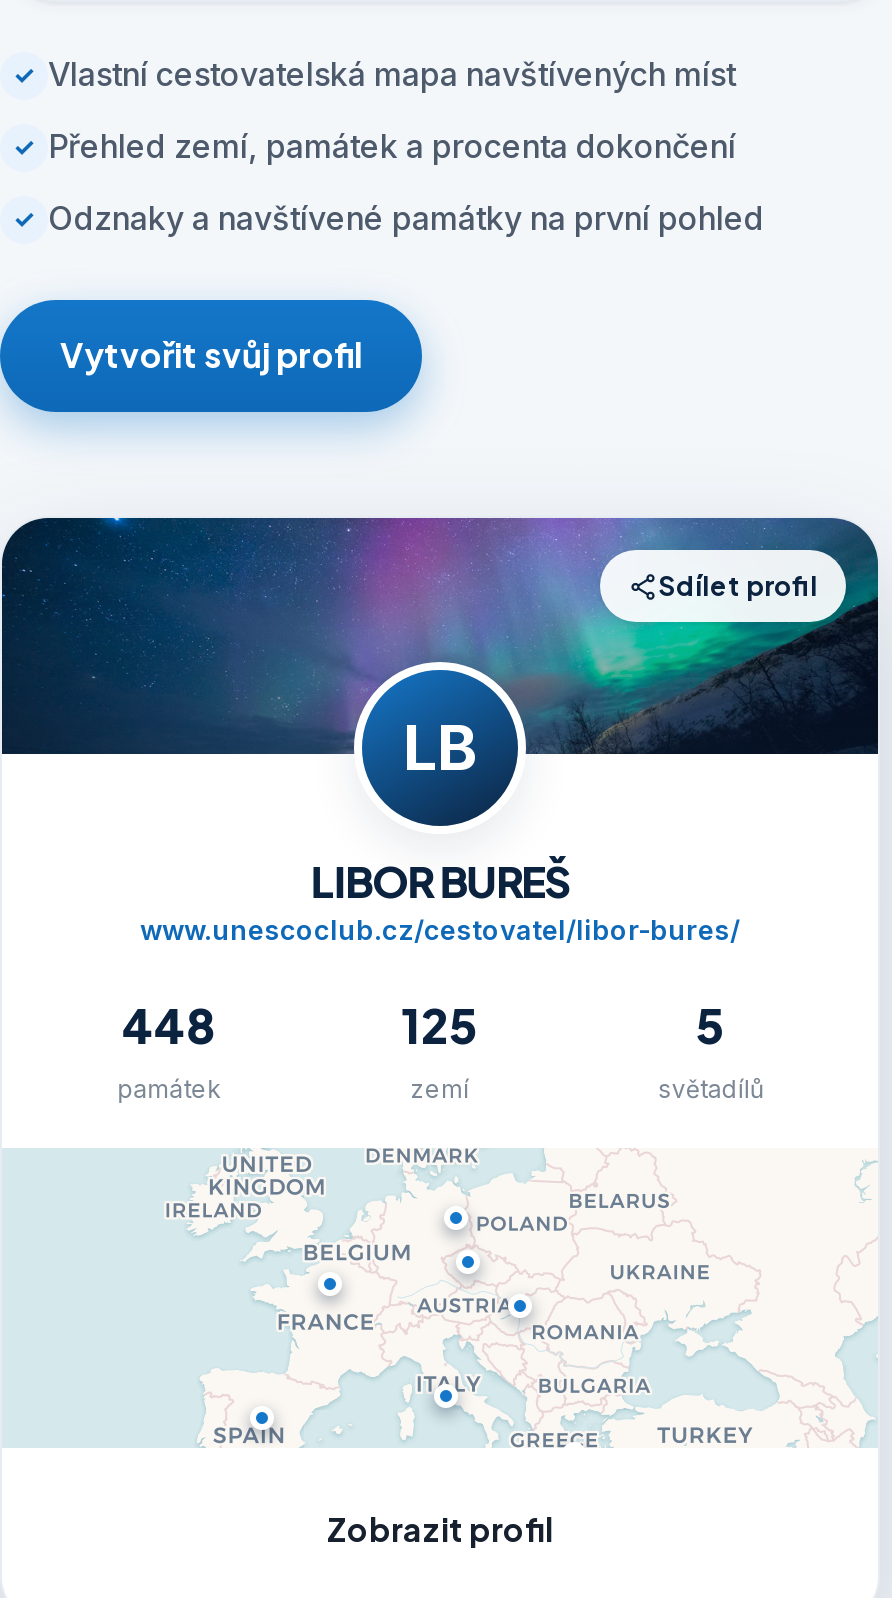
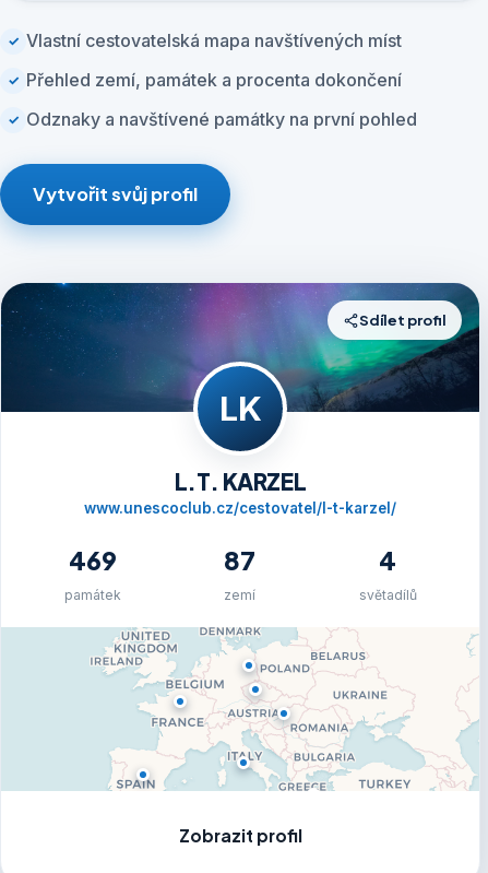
[403,712,477,784] LB -> [219,389,261,428] LK
[140,854,740,946] LIBOR BUREŠ | www.unescoclub.cz/cestovatel/libor-bures/ -> [84,467,396,517] L.T. KARZEL | www.unescoclub.cz/cestovatel/l-t-karzel/
[122,996,216,1054] 448 -> [68,544,116,576] 469
[401,996,479,1054] 125 -> [224,544,256,576] 87
[696,996,726,1054] 5 -> [379,544,397,576] 4

